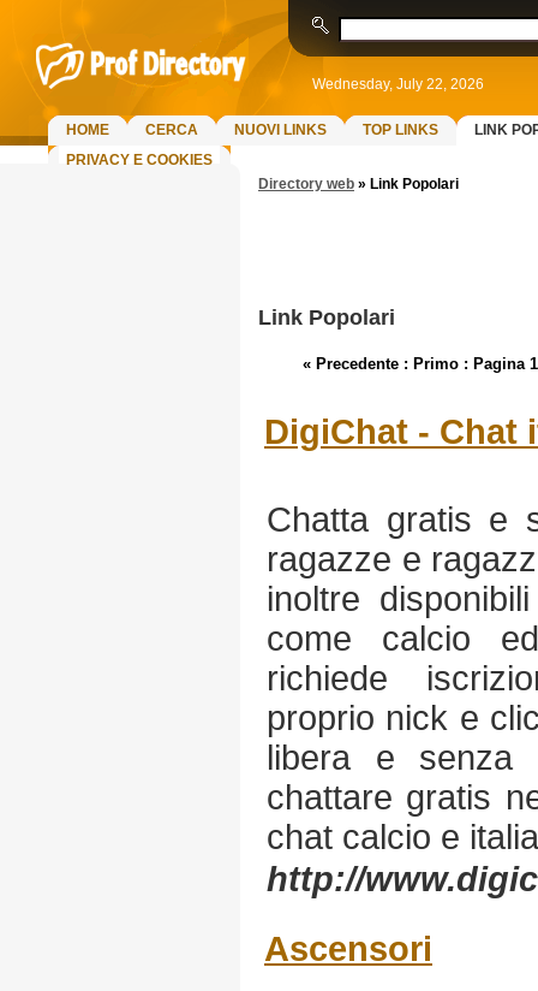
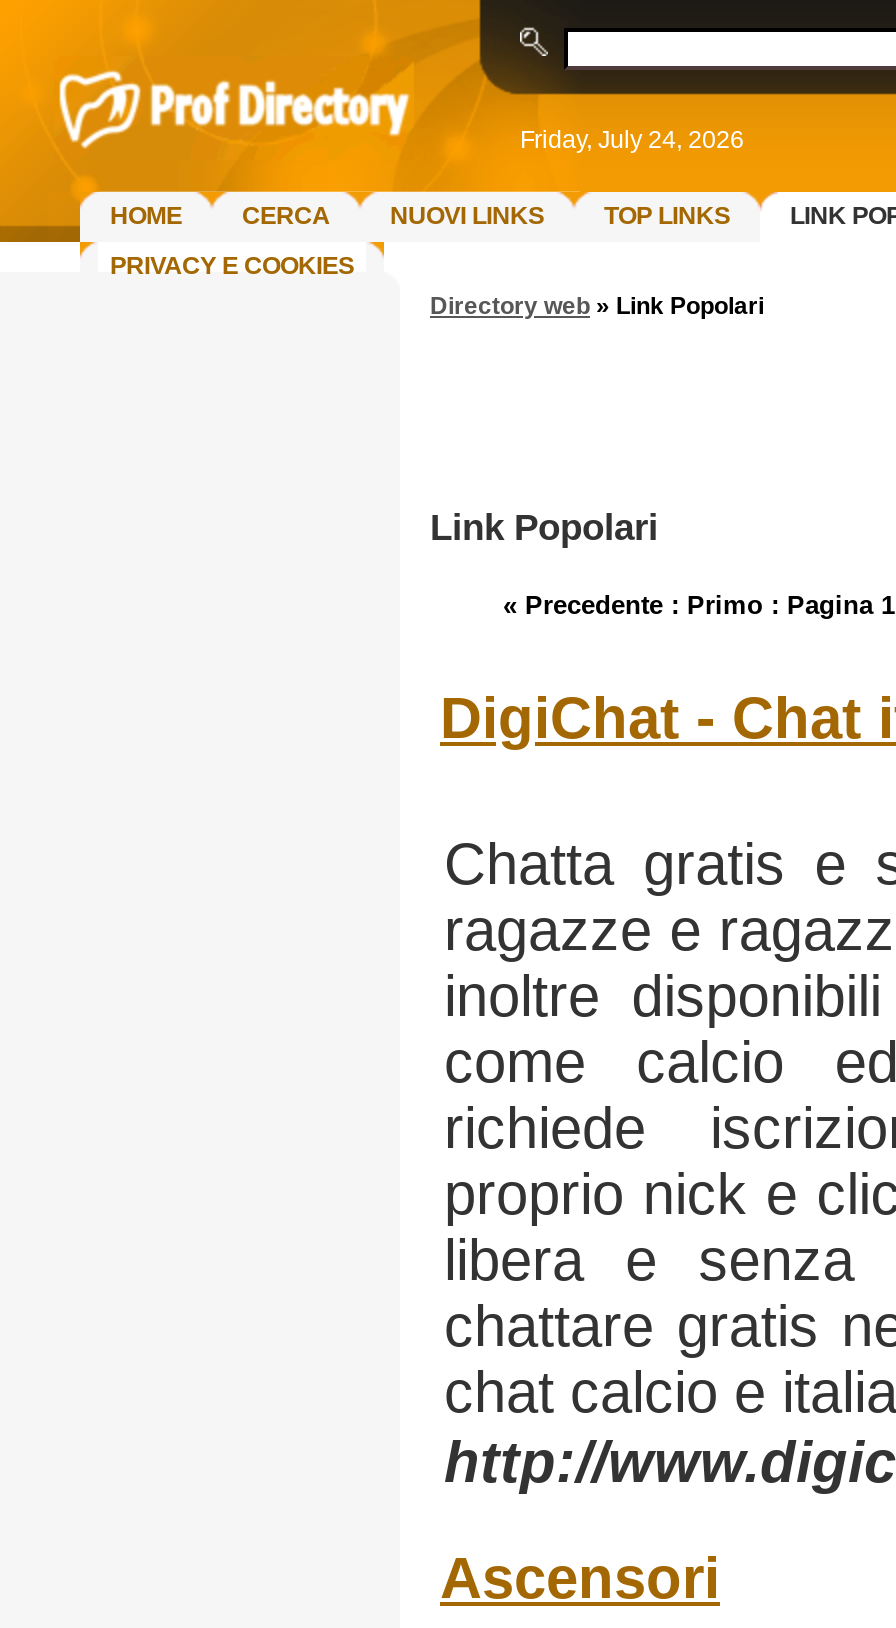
[312,76,484,93] Wednesday, July 22, 2026 -> [520,126,744,154] Friday, July 24, 2026

